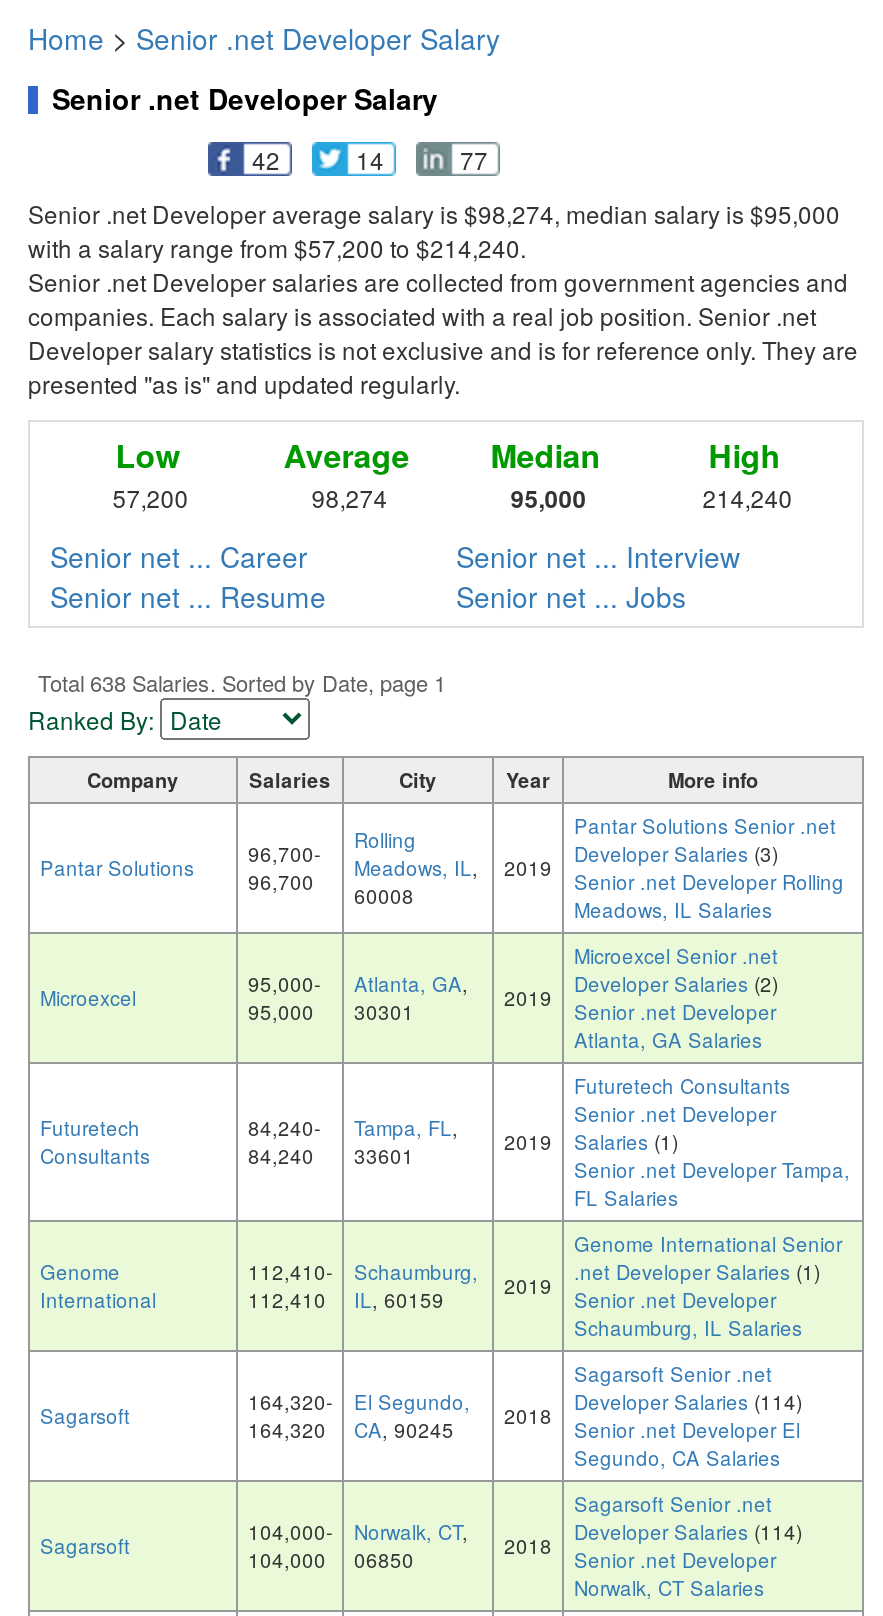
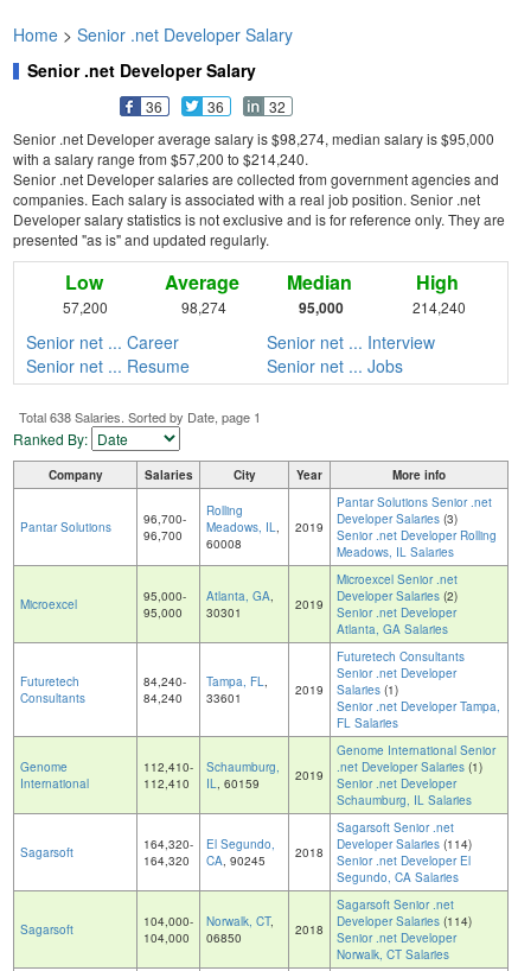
[252,143,280,177] 42 -> [146,97,162,117] 36
[356,143,384,177] 14 -> [207,97,224,117] 36
[460,143,488,177] 77 -> [269,97,286,117] 32

